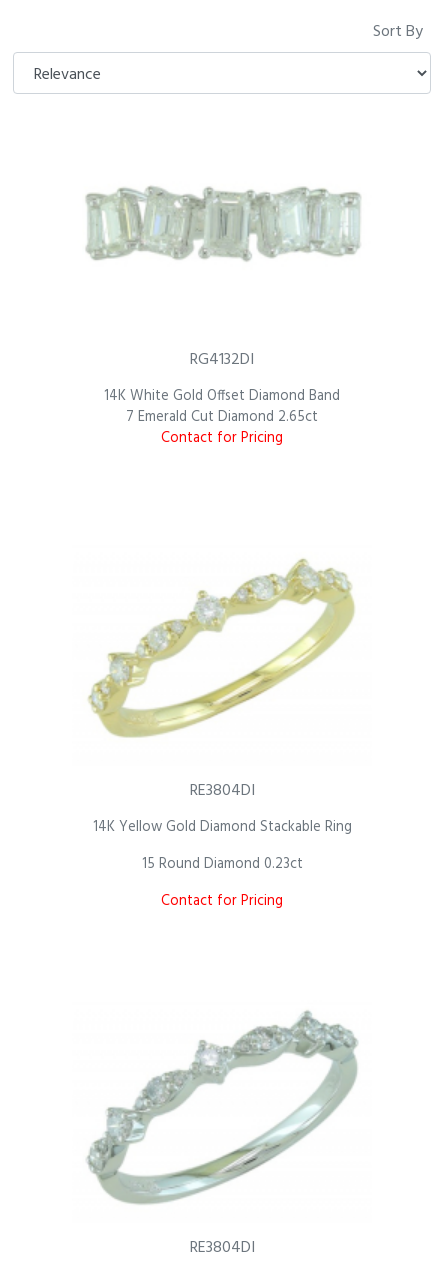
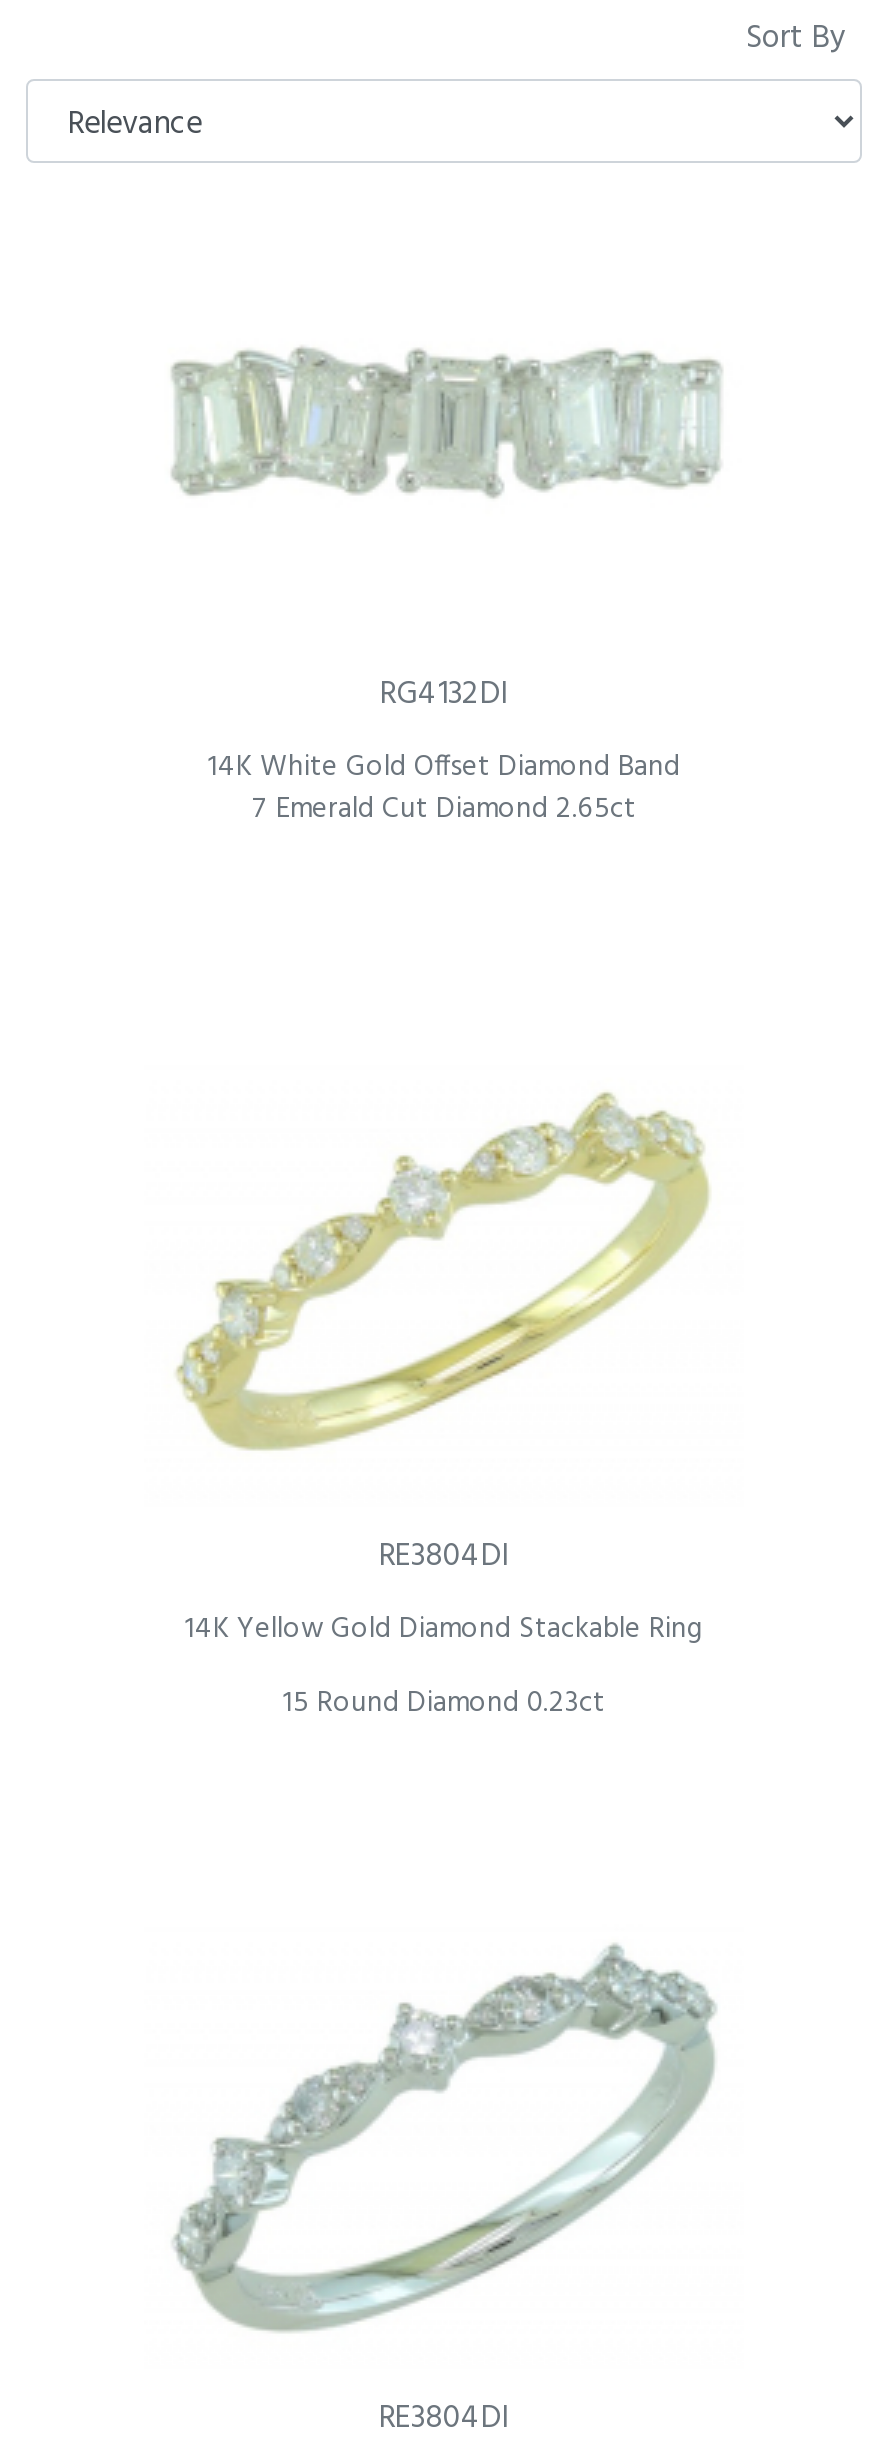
[161,427,283,450] Contact for Pricing -> none
[161,890,283,913] Contact for Pricing -> none

